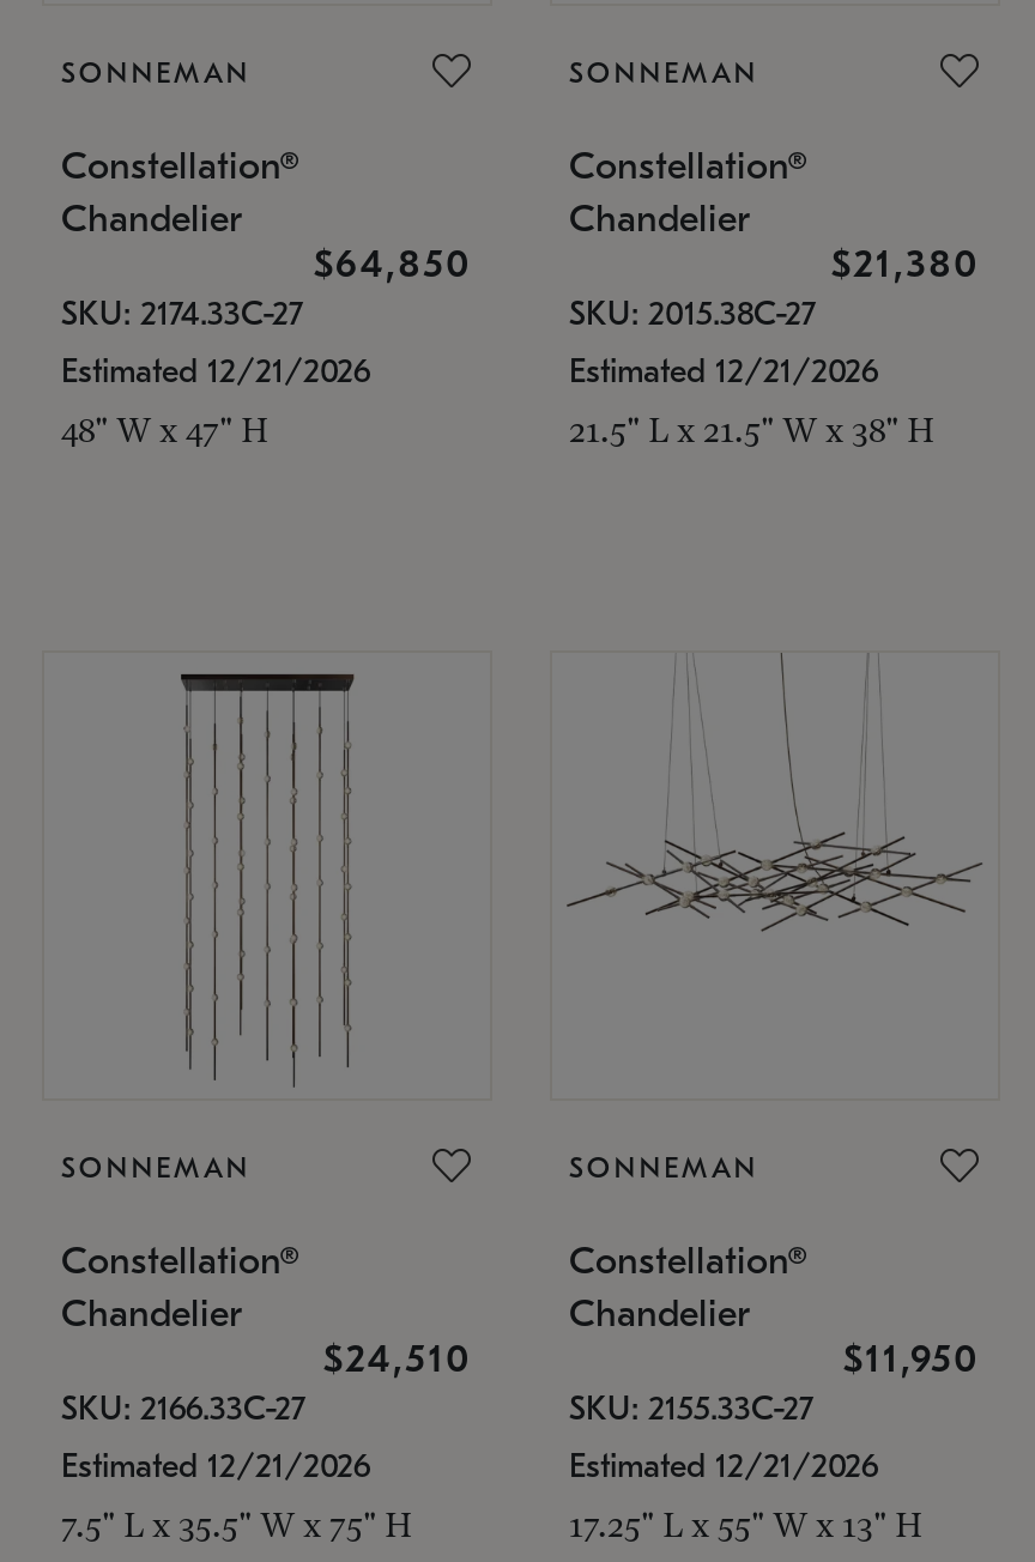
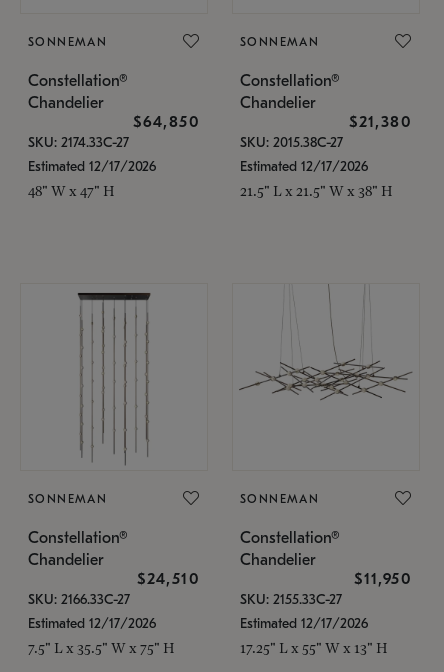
[61,350,370,391] Estimated 12/21/2026 -> [28,158,156,175] Estimated 12/17/2026
[569,350,878,391] Estimated 12/21/2026 -> [240,158,368,175] Estimated 12/17/2026
[61,1445,370,1486] Estimated 12/21/2026 -> [28,615,156,632] Estimated 12/17/2026
[569,1445,878,1486] Estimated 12/21/2026 -> [240,615,368,632] Estimated 12/17/2026

